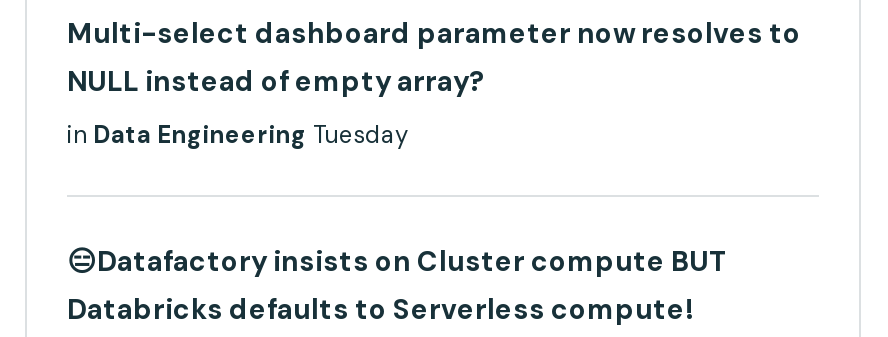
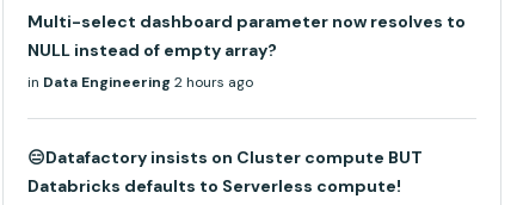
[67,119,409,151] in Data Engineering Tuesday -> [27,73,253,92] in Data Engineering 2 hours ago

